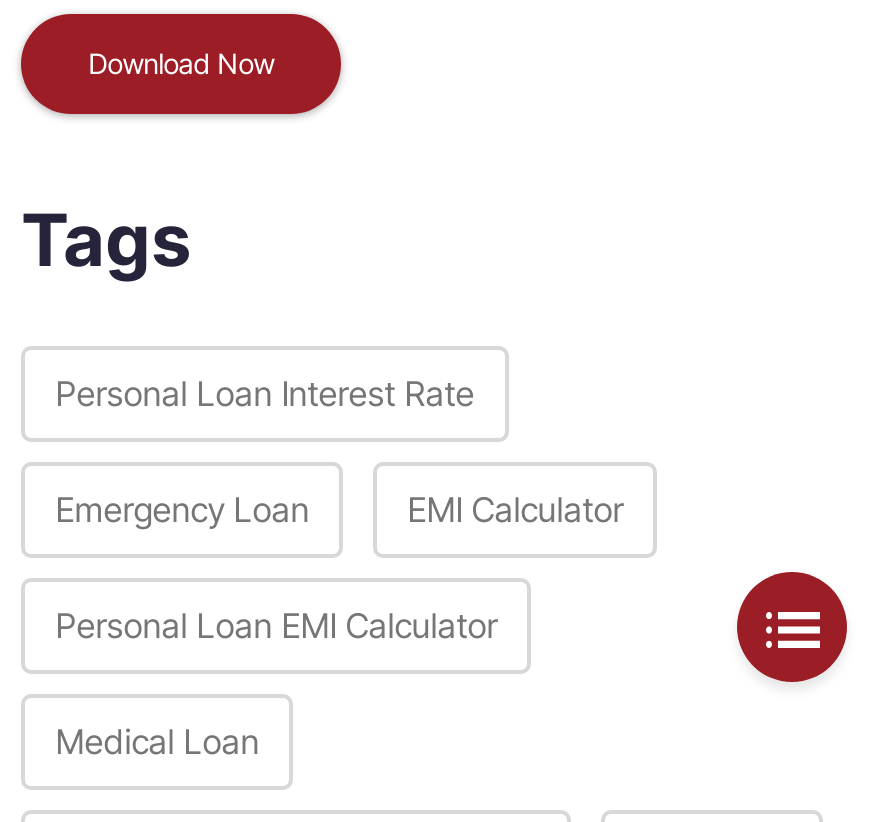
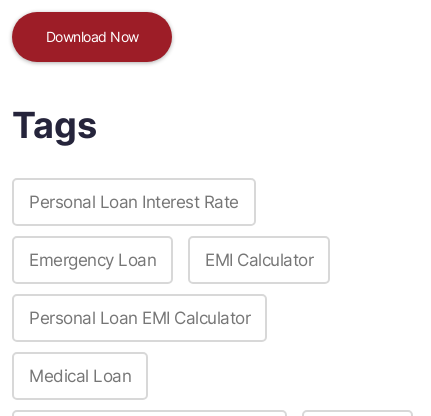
[735,570,849,686] [image] -> none

